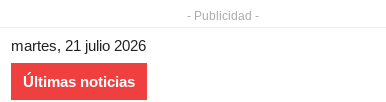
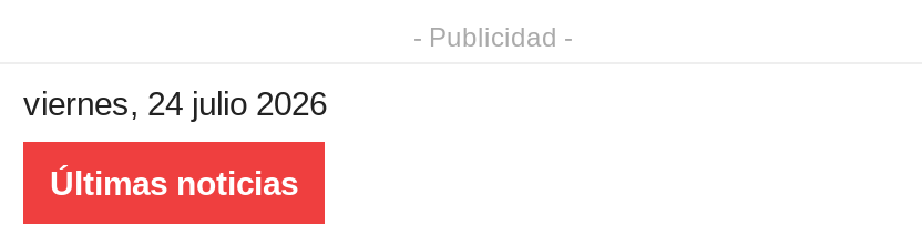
[11,37,146,54] martes, 21 julio 2026 -> [23,84,327,122] viernes, 24 julio 2026

